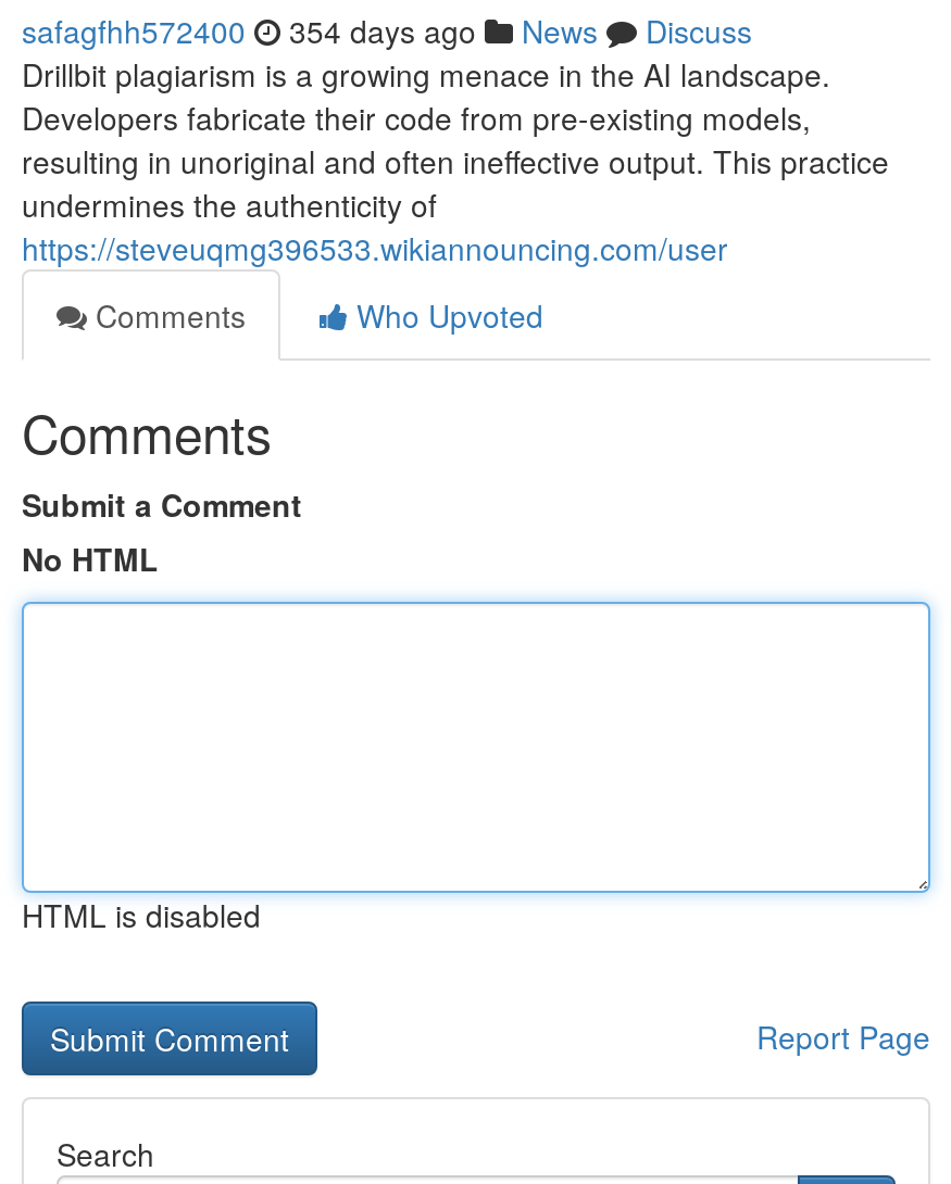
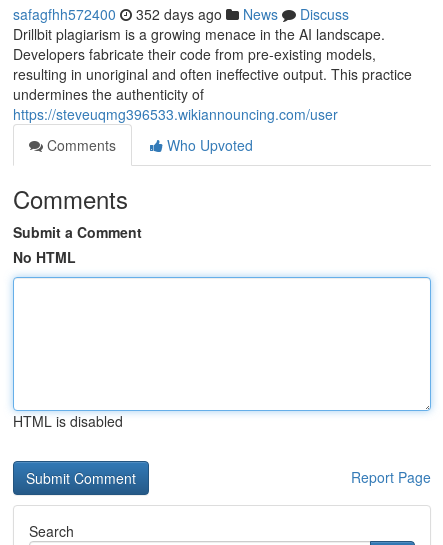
[22,9,752,52] safagfhh572400 354 days ago News Discuss -> [13,4,349,24] safagfhh572400 352 days ago News Discuss

